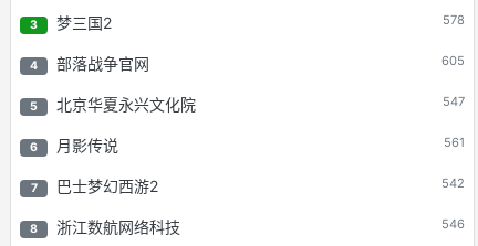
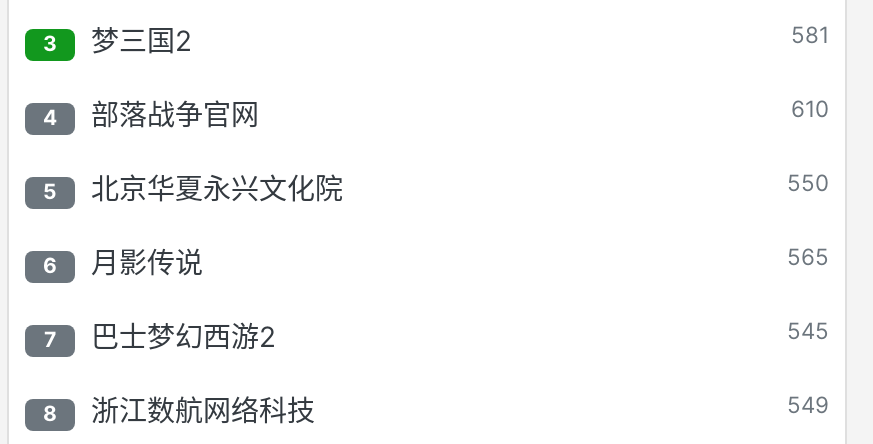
[443,12,465,28] 578 -> [791,21,829,49] 581
[441,53,465,68] 605 -> [791,95,829,123] 610
[443,94,465,109] 547 -> [787,169,829,197] 550
[444,135,465,150] 561 -> [787,243,829,271] 565
[441,175,465,191] 542 -> [787,317,829,345] 545
[441,216,465,232] 546 -> [787,391,829,419] 549

